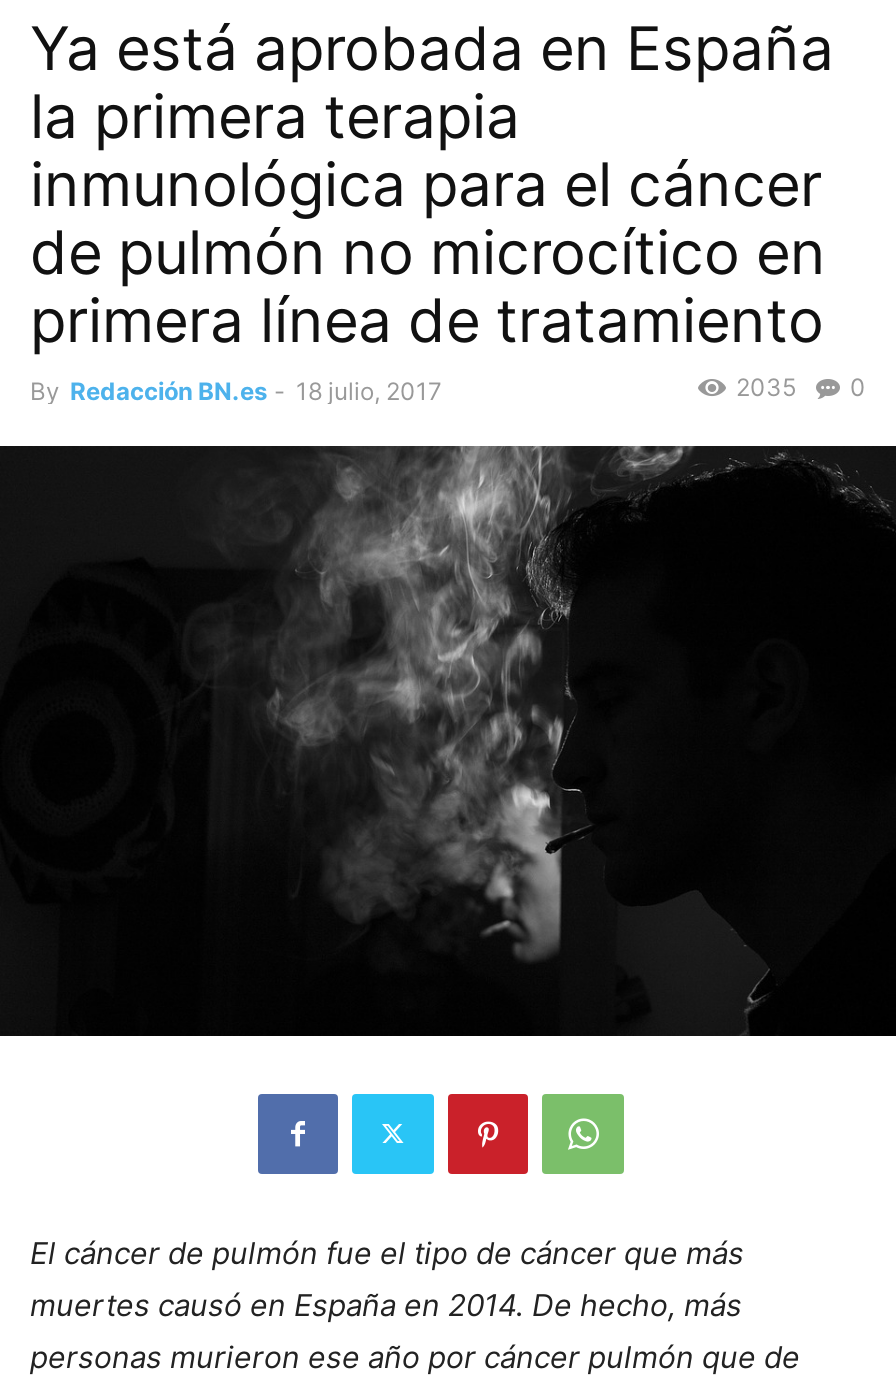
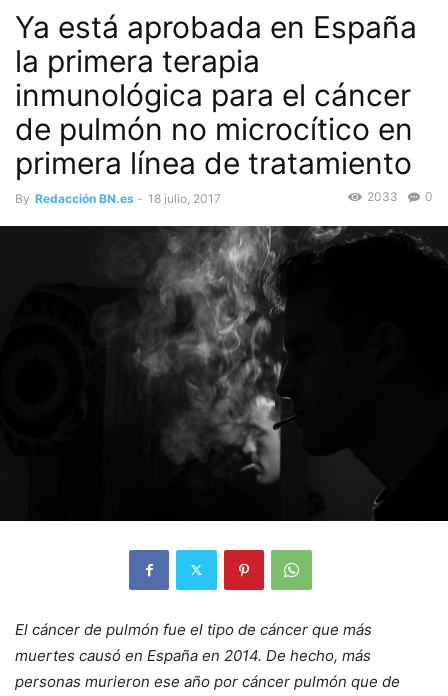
[736,372,866,402] 2035 0 -> [367,189,433,204] 2033 0

